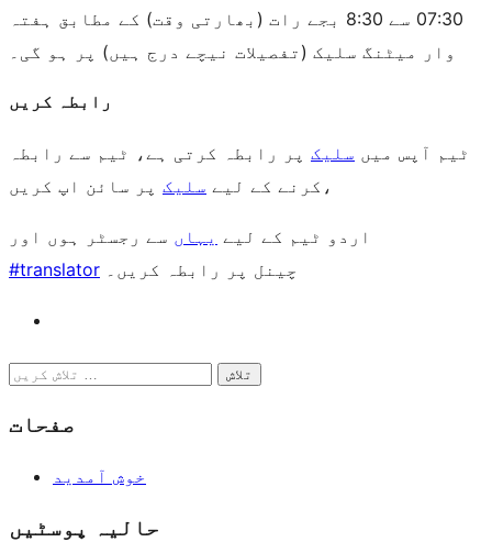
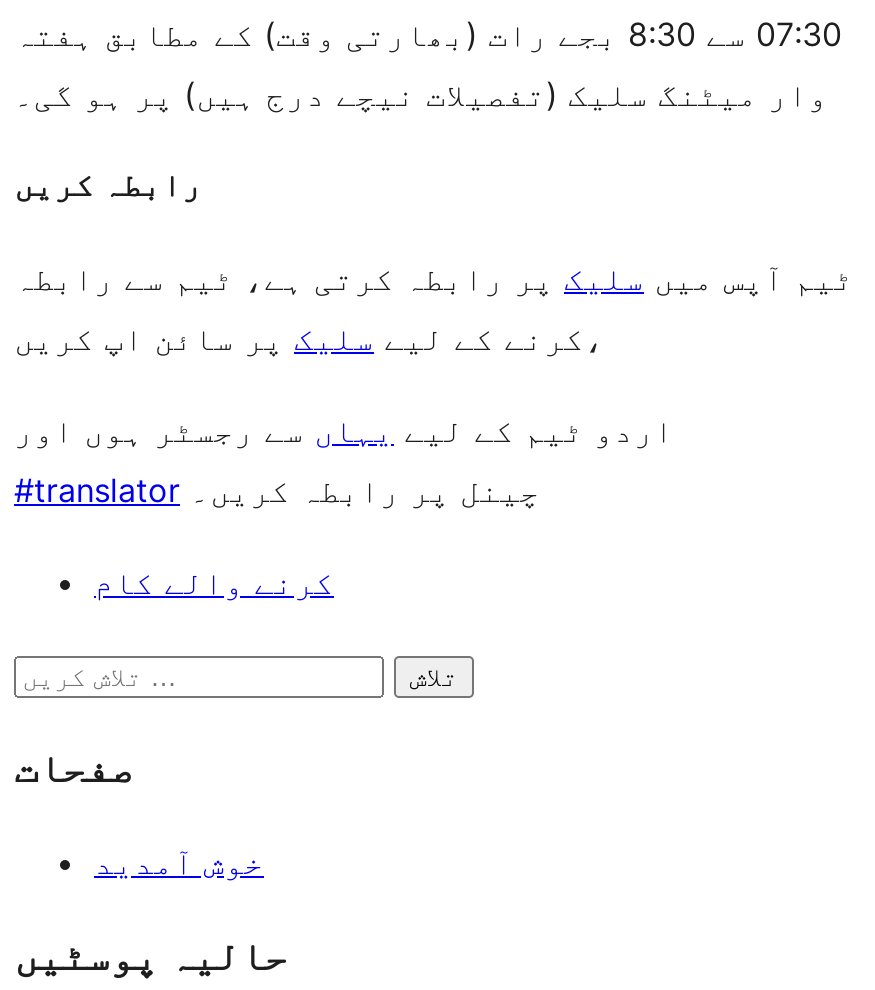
none -> [94,561,334,601] کرنے والے کام

